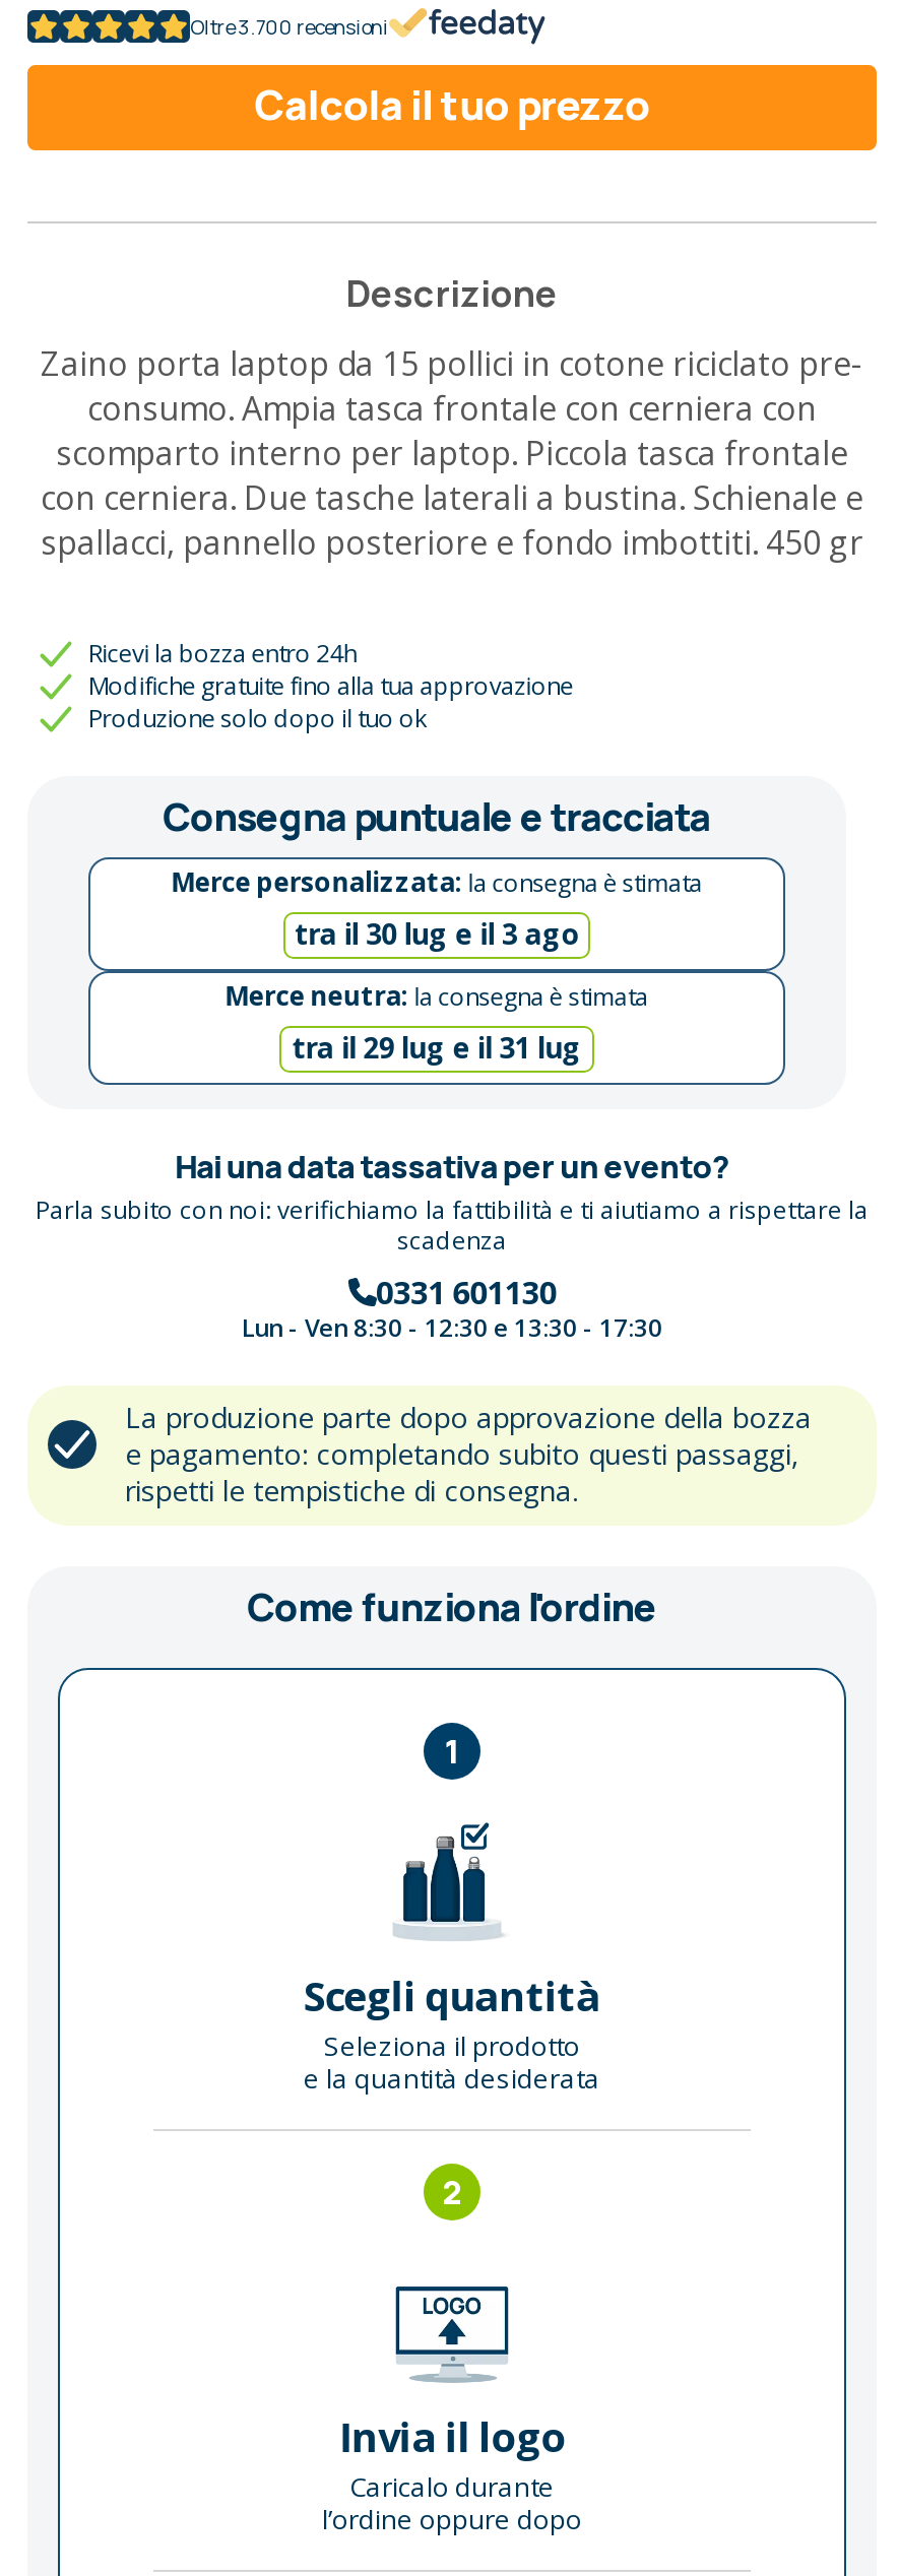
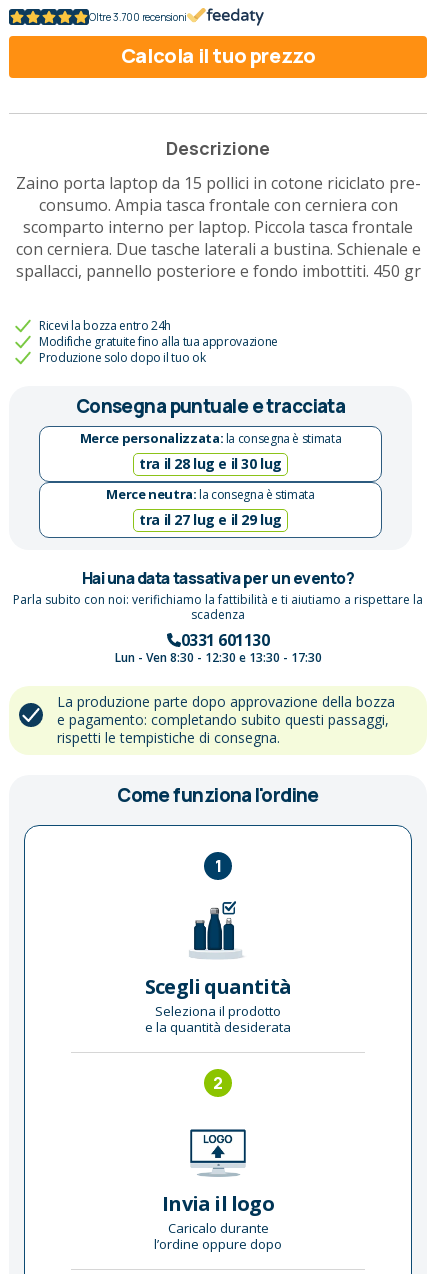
[295,915,579,953] tra il 30 lug e il 3 ago -> [139,454,282,473] tra il 28 lug e il 30 lug
[292,1029,582,1067] tra il 29 lug e il 31 lug -> [139,510,282,529] tra il 27 lug e il 29 lug

